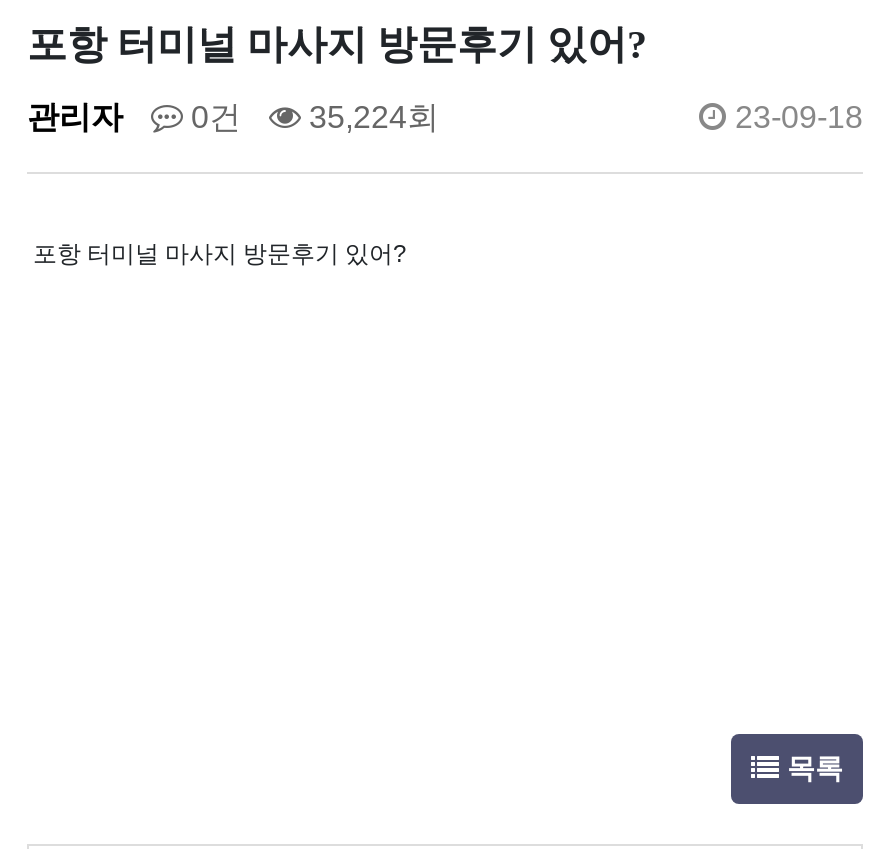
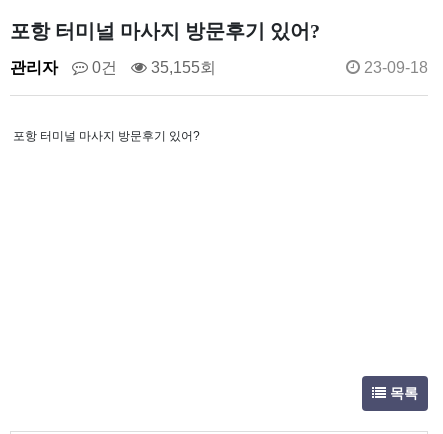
[27,100,439,134] 관리자 0건 35,224회 -> [10,59,216,76] 관리자 0건 35,155회

